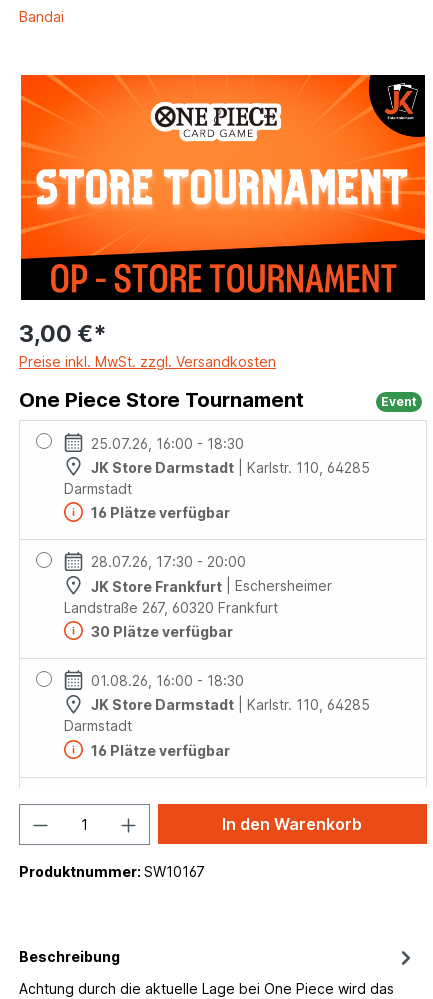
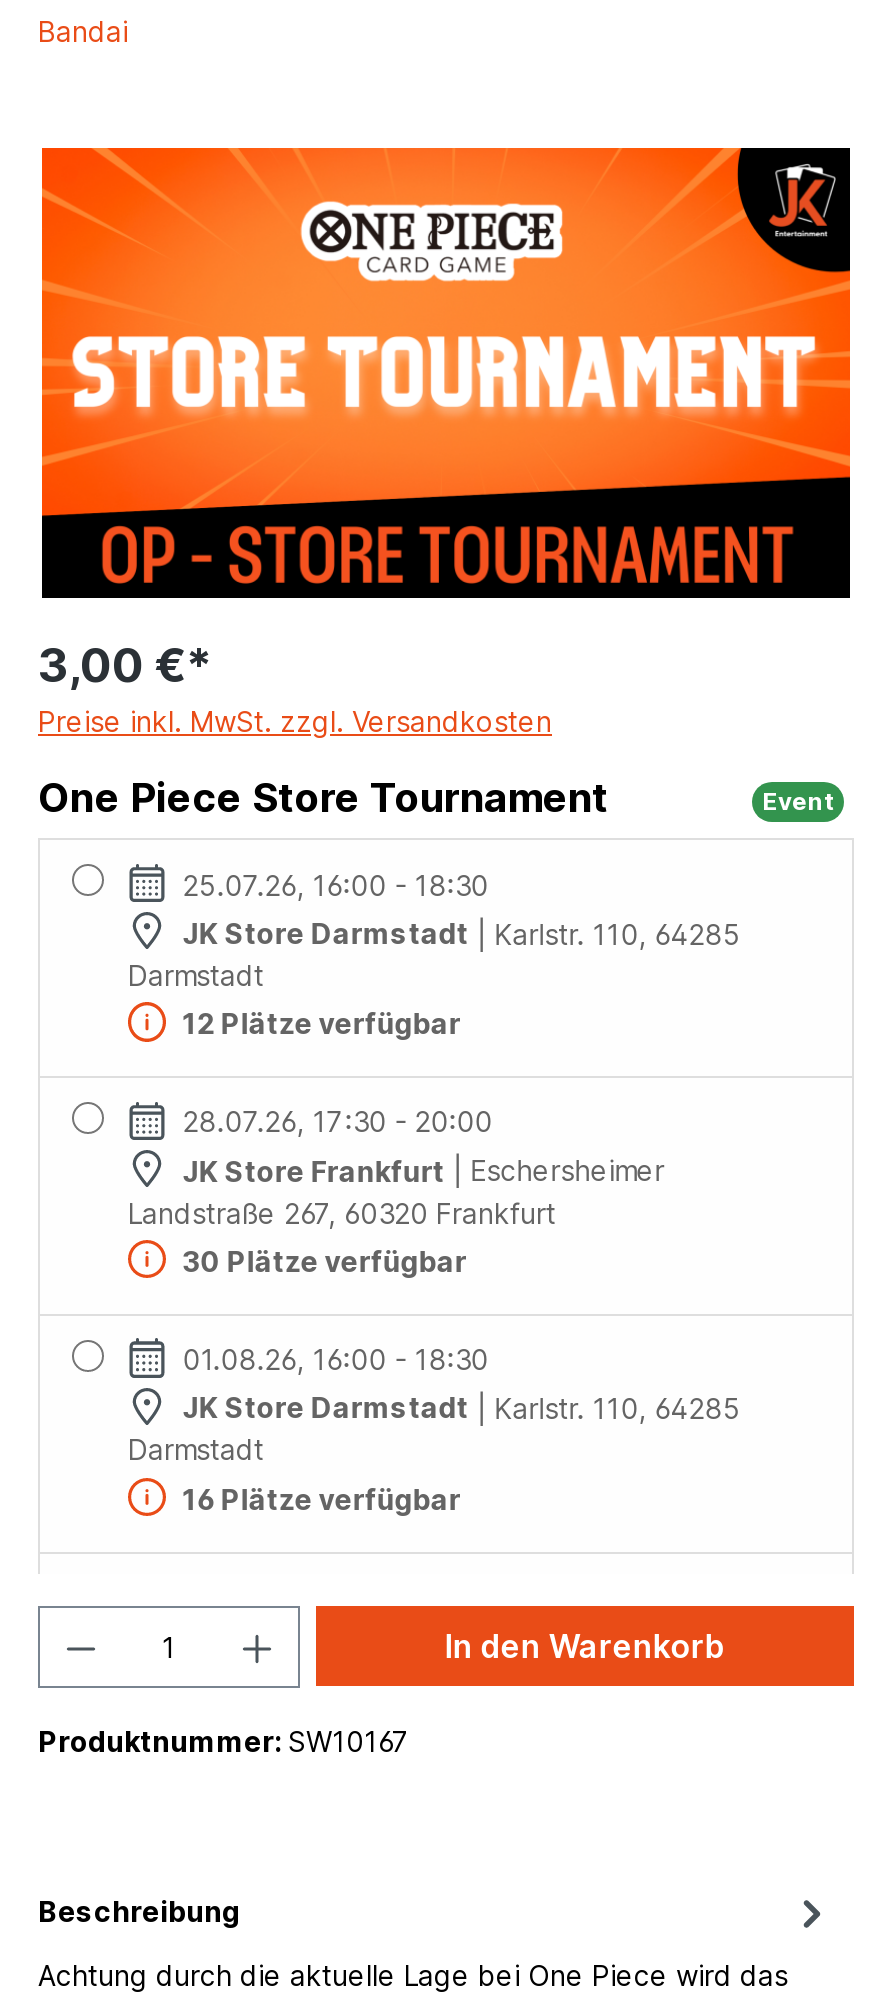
[91,504,230,521] 16 Plätze verfügbar -> [182,1006,460,1040] 12 Plätze verfügbar

